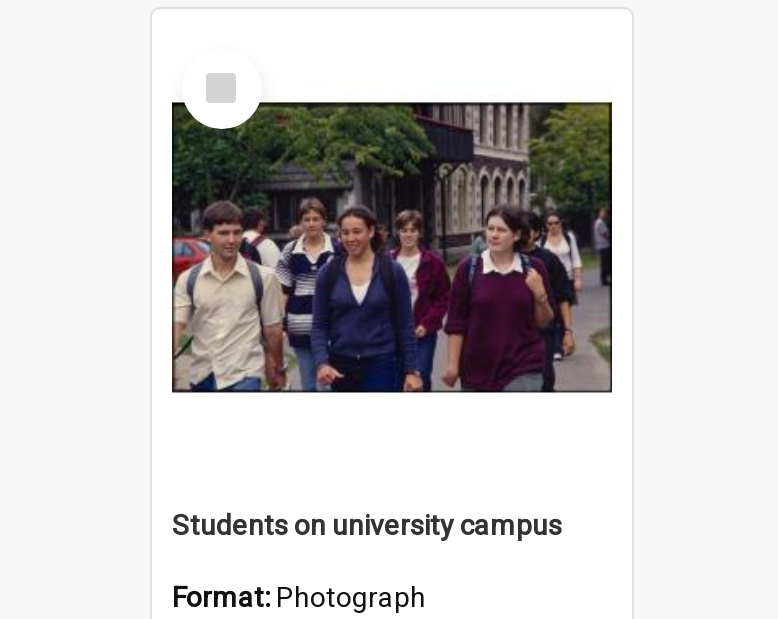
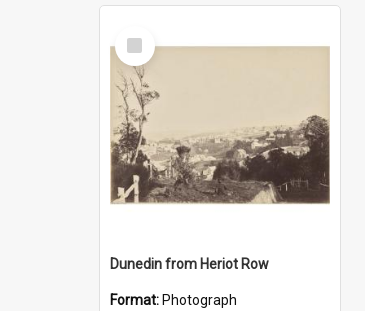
[170,91,614,405] [image] -> [110,45,331,205] [image]
[172,509,562,541] Students on university campus -> [110,256,269,272] Dunedin from Heriot Row

